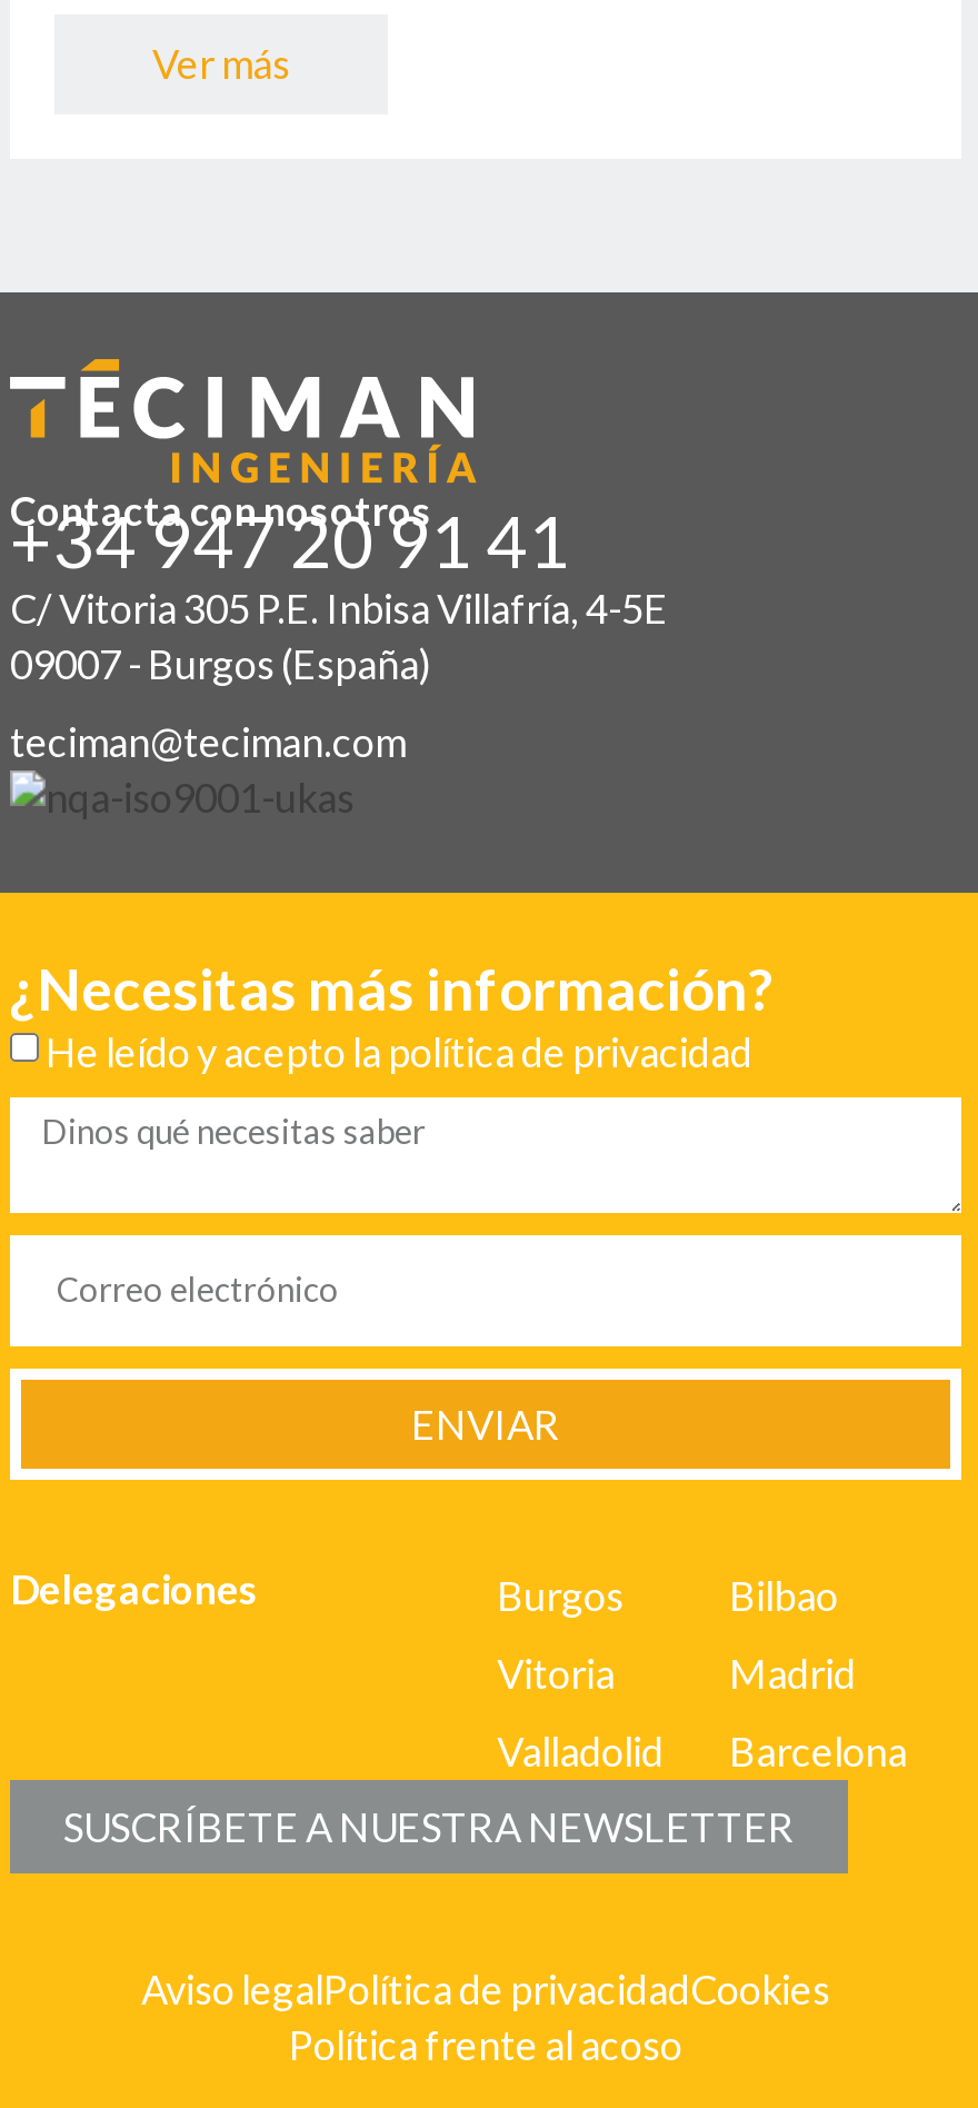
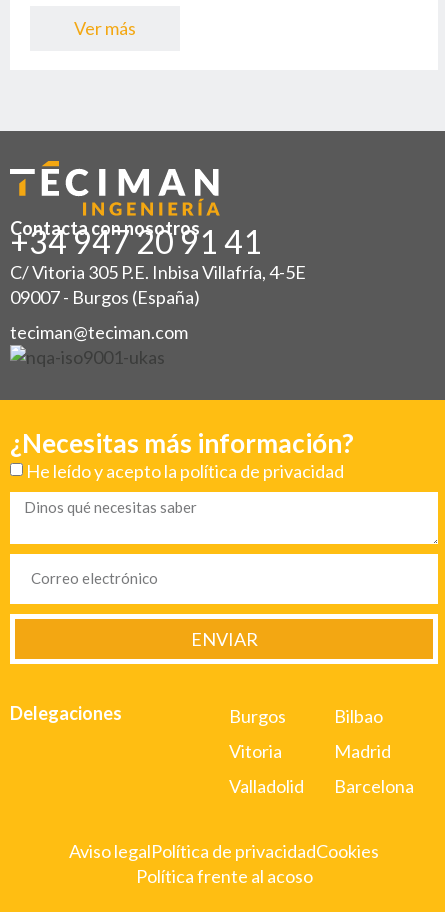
[63,1802,795,1851] SUSCRÍBETE A NUESTRA NEWSLETTER -> none

